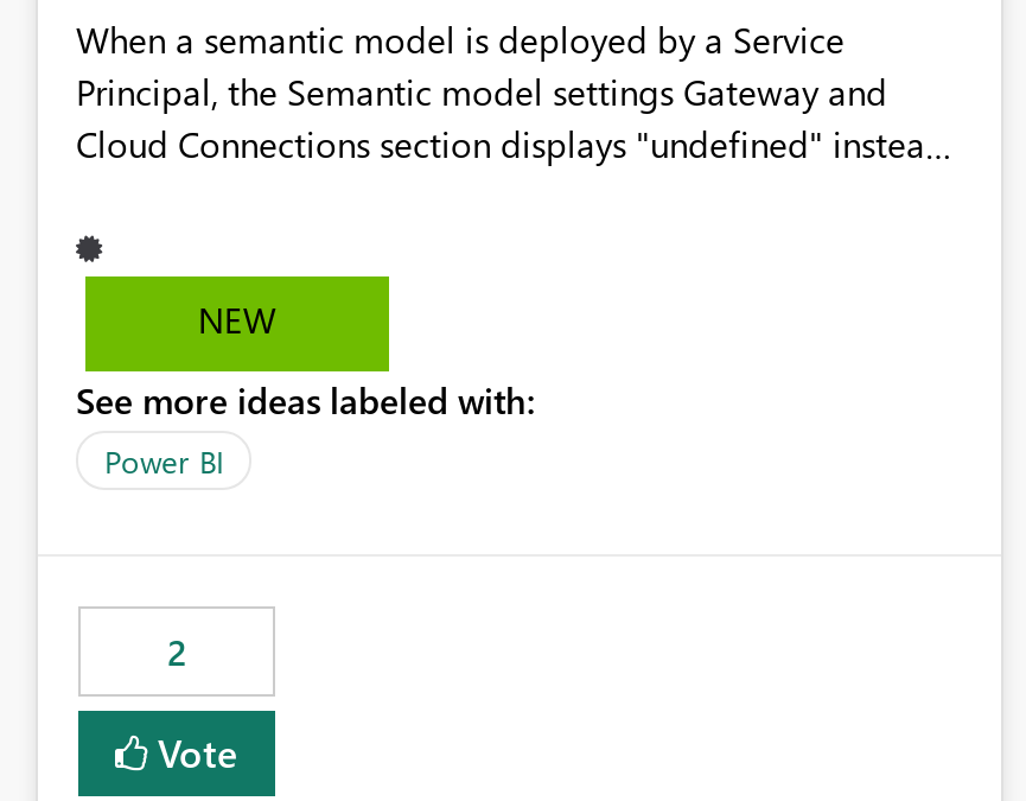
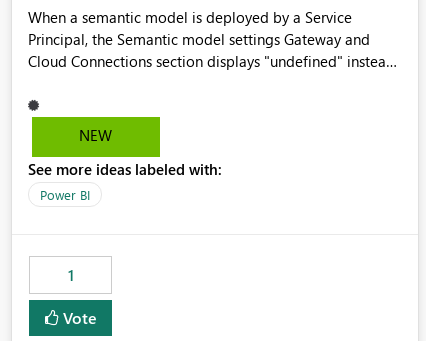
[167,629,186,676] 2 -> [67,265,73,285] 1

